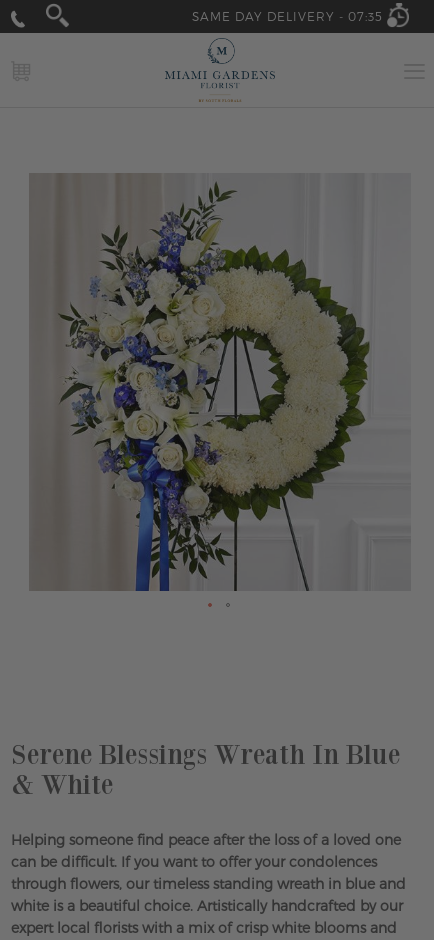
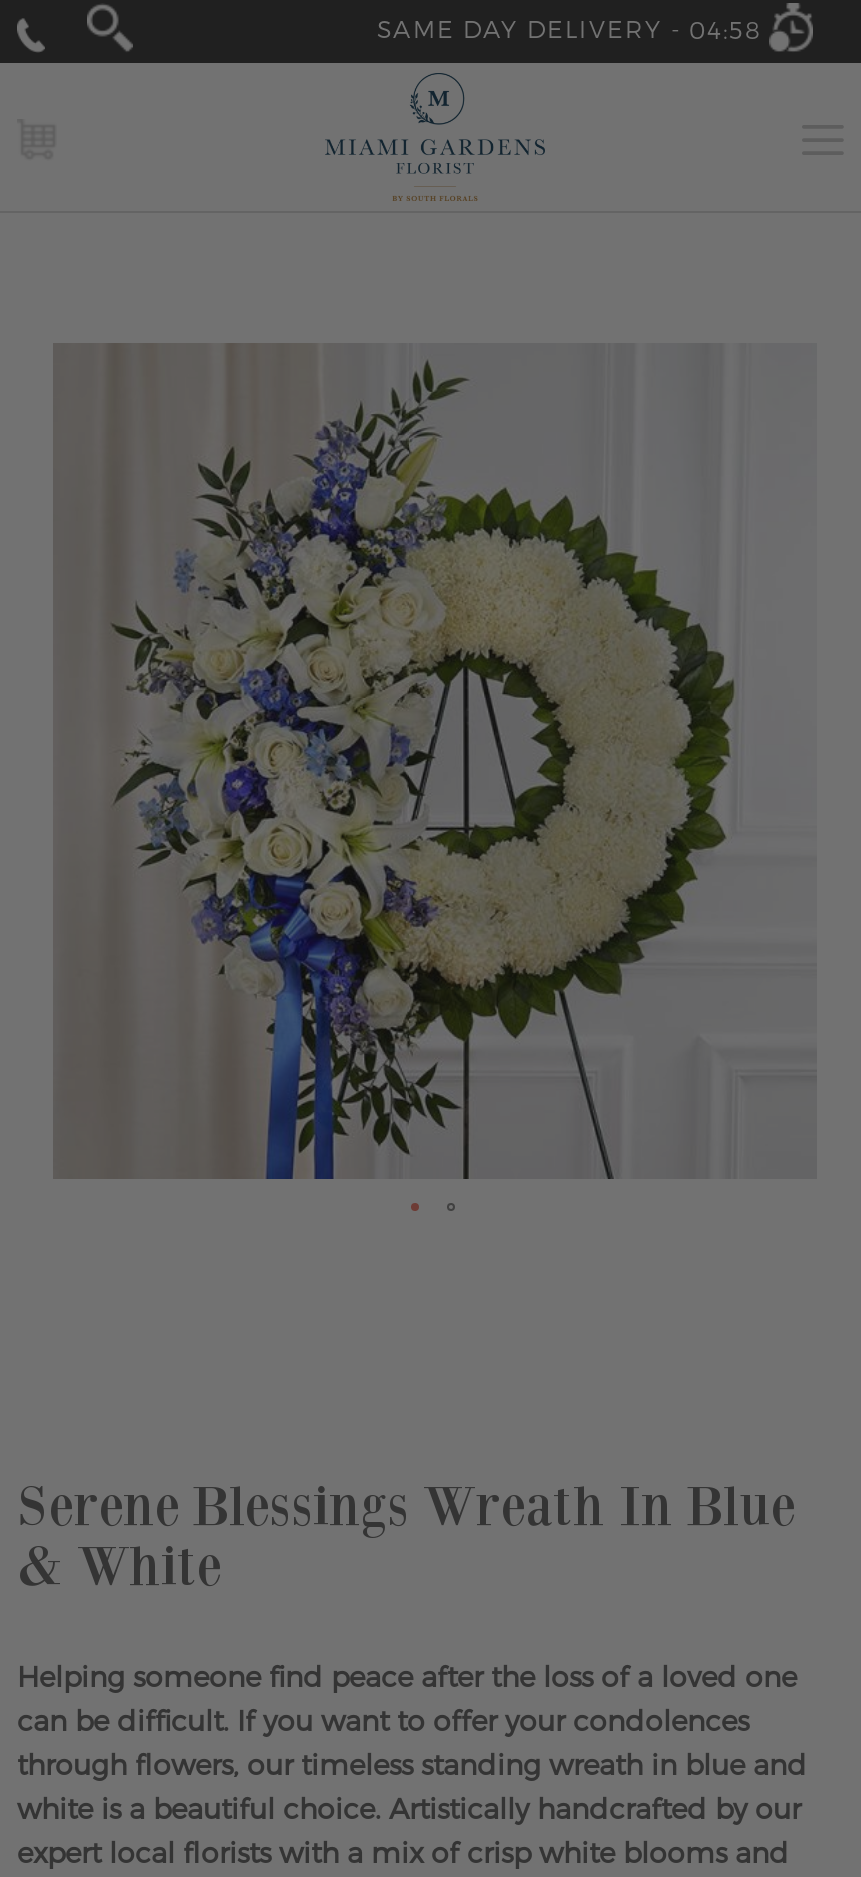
[192,9,383,23] SAME DAY DELIVERY - 07:35 -> [377,14,761,42] SAME DAY DELIVERY - 04:58

